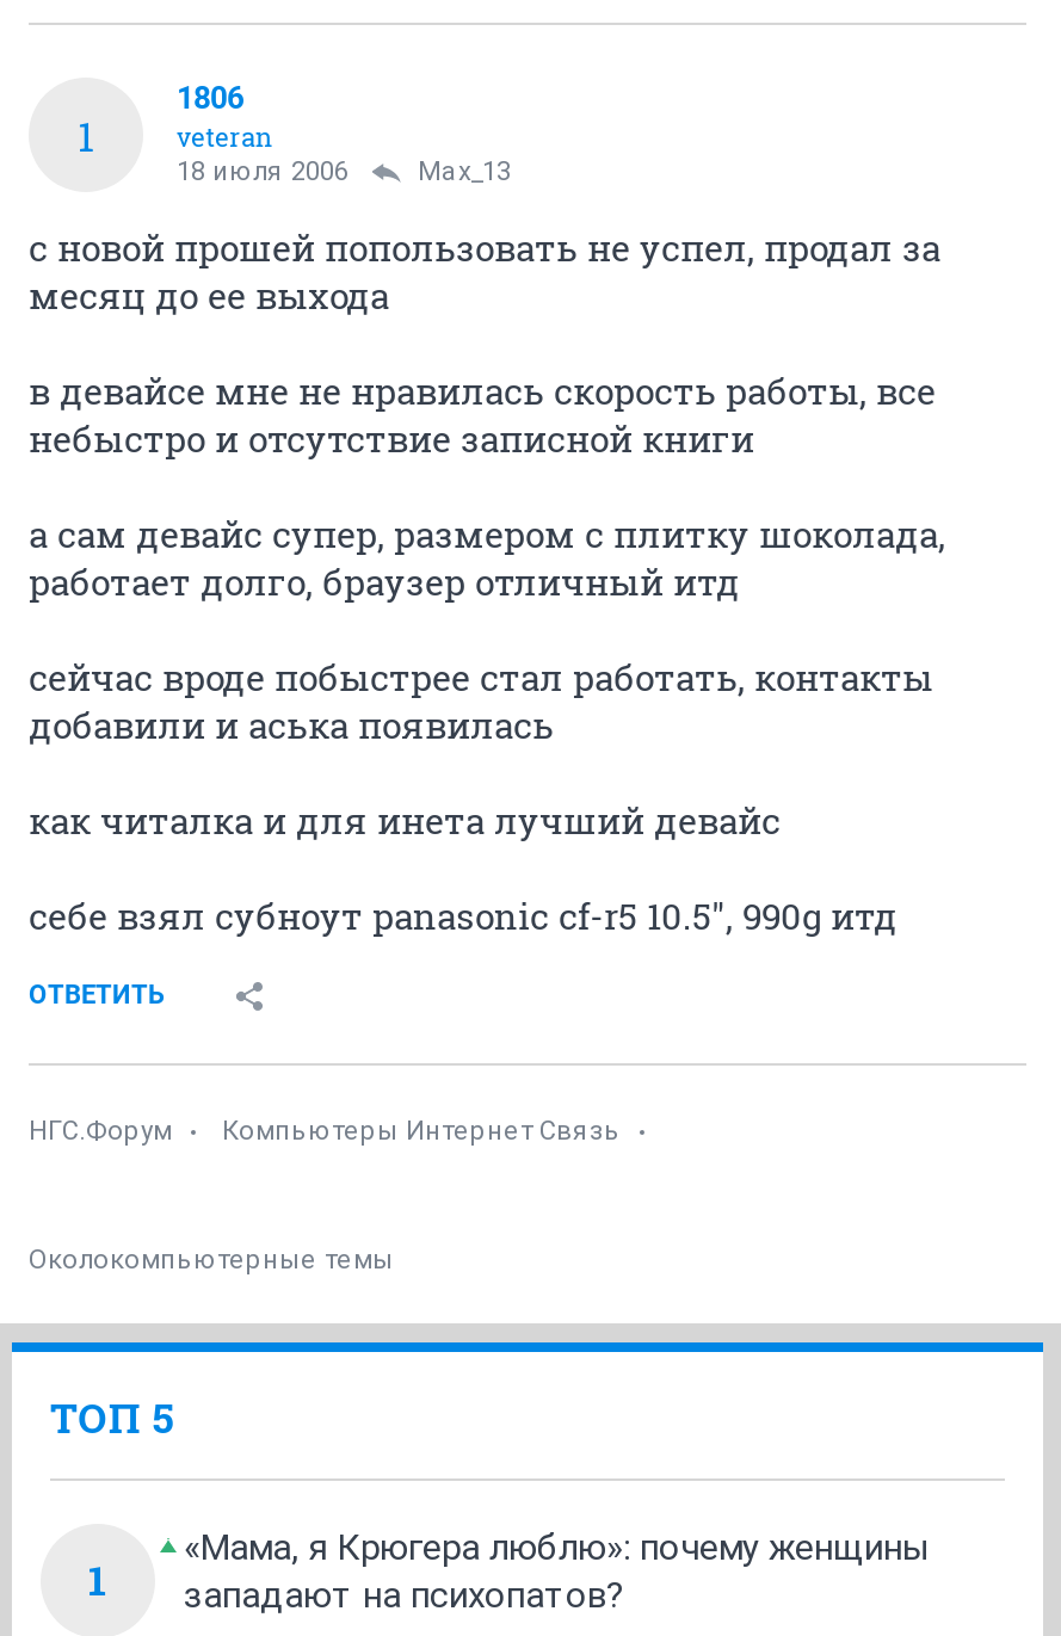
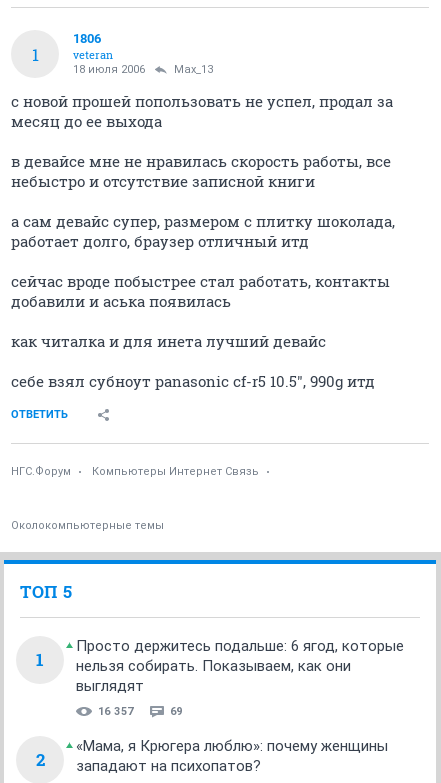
none -> [35,637,404,771] Просто держитесь подальше: 6 ягод, которые | нельзя собирать. Показываем, как они | выглядят | 16 357 | 69 | 2

